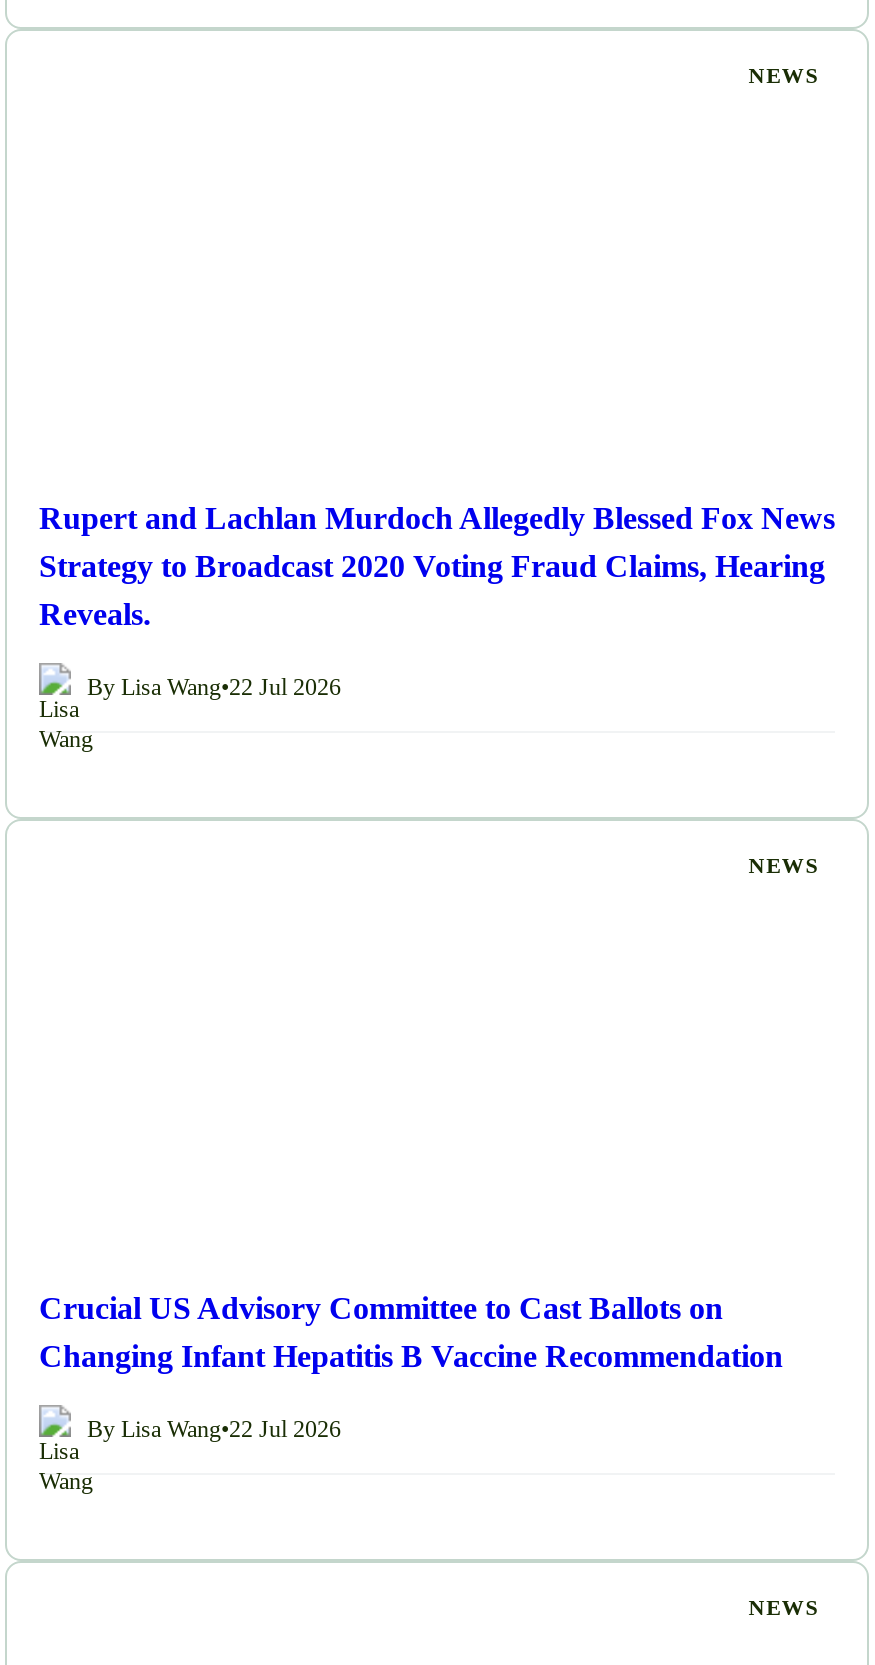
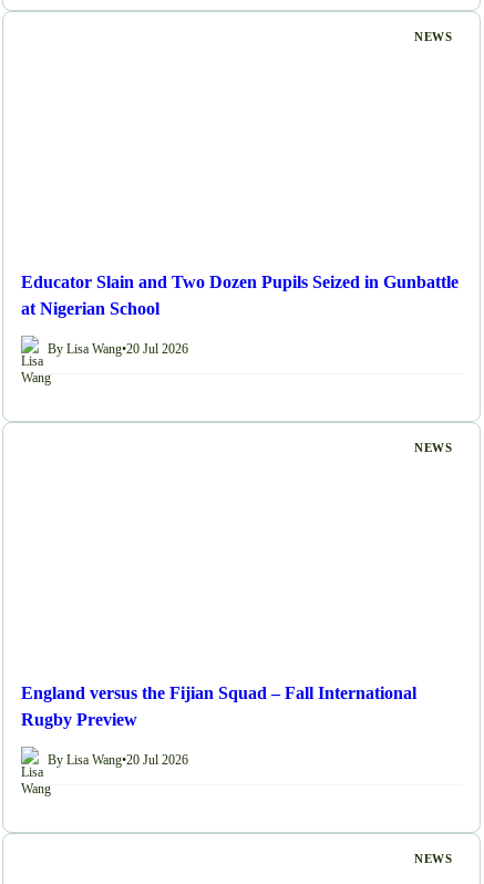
[39,501,835,631] Rupert and Lachlan Murdoch Allegedly Blessed Fox News | Strategy to Broadcast 2020 Voting Fraud Claims, Hearing | Reveals. -> [21,273,459,318] Educator Slain and Two Dozen Pupils Seized in Gunbattle | at Nigerian School
[87,672,341,700] By Lisa Wang•22 Jul 2026 -> [48,341,188,356] By Lisa Wang•20 Jul 2026
[39,1291,783,1373] Crucial US Advisory Committee to Cast Ballots on | Changing Infant Hepatitis B Vaccine Recommendation -> [21,684,416,729] England versus the Fijian Squad – Fall International | Rugby Preview
[87,1414,341,1442] By Lisa Wang•22 Jul 2026 -> [48,752,188,767] By Lisa Wang•20 Jul 2026

